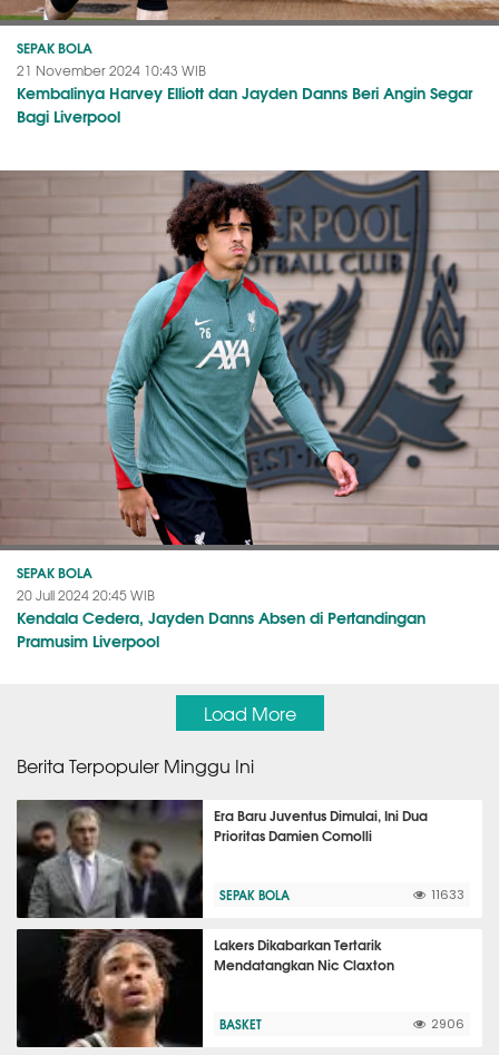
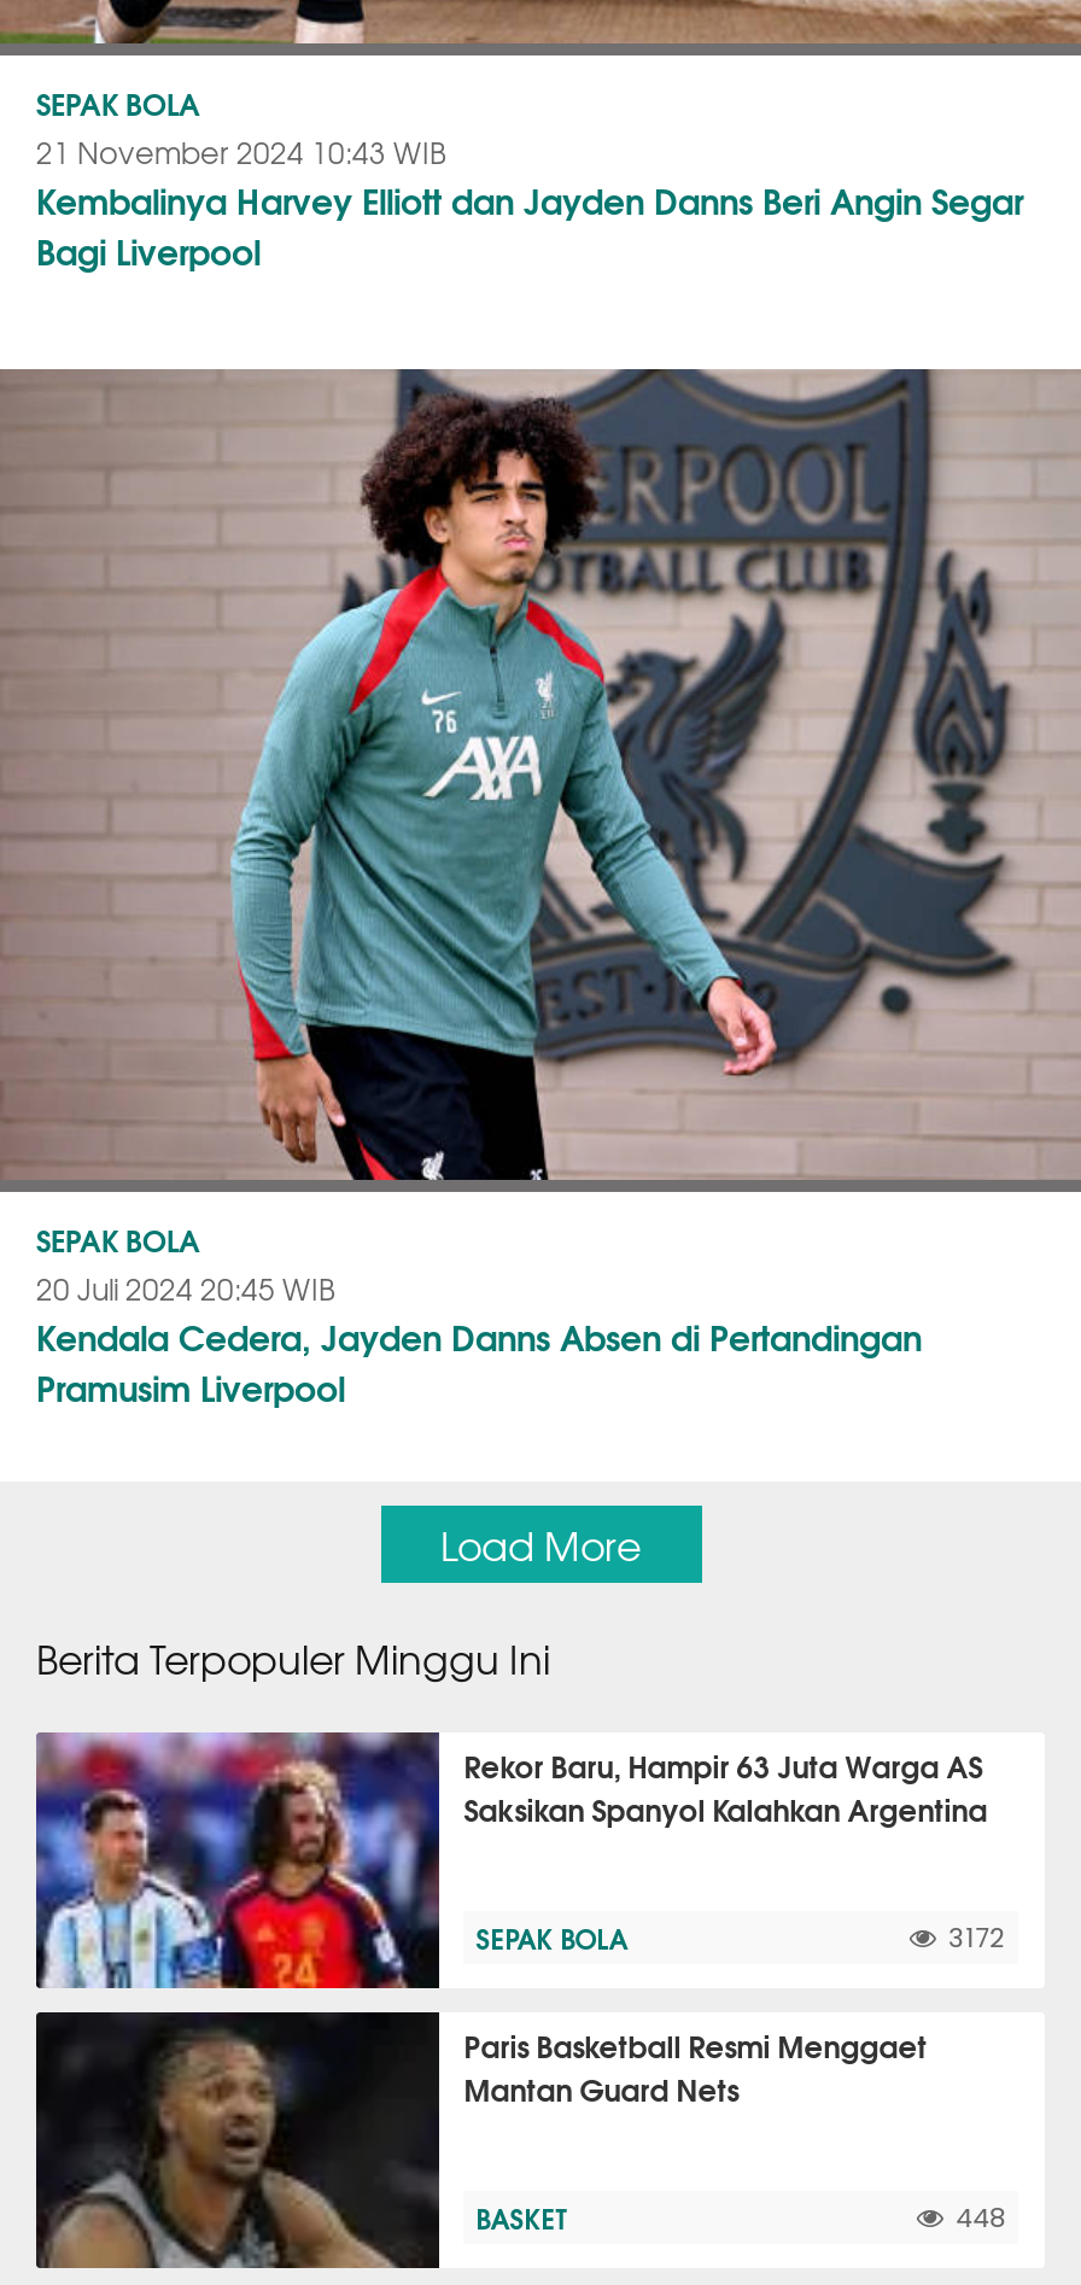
[16,799,428,919] [image] | Era Baru Juventus Dimulai, Ini Dua | Prioritas Damien Comolli -> [34,1732,987,1991] [image] | Rekor Baru, Hampir 63 Juta Warga AS | Saksikan Spanyol Kalahkan Argentina
[431,889,465,901] 11633 -> [949,1925,1006,1952] 3172
[17,928,395,1048] [image] | Lakers Dikabarkan Tertarik | Mendatangkan Nic Claxton -> [41,2012,927,2271] [image] | Paris Basketball Resmi Menggaet | Mantan Guard Nets
[431,1018,465,1030] 2906 -> [956,2205,1006,2232] 448

